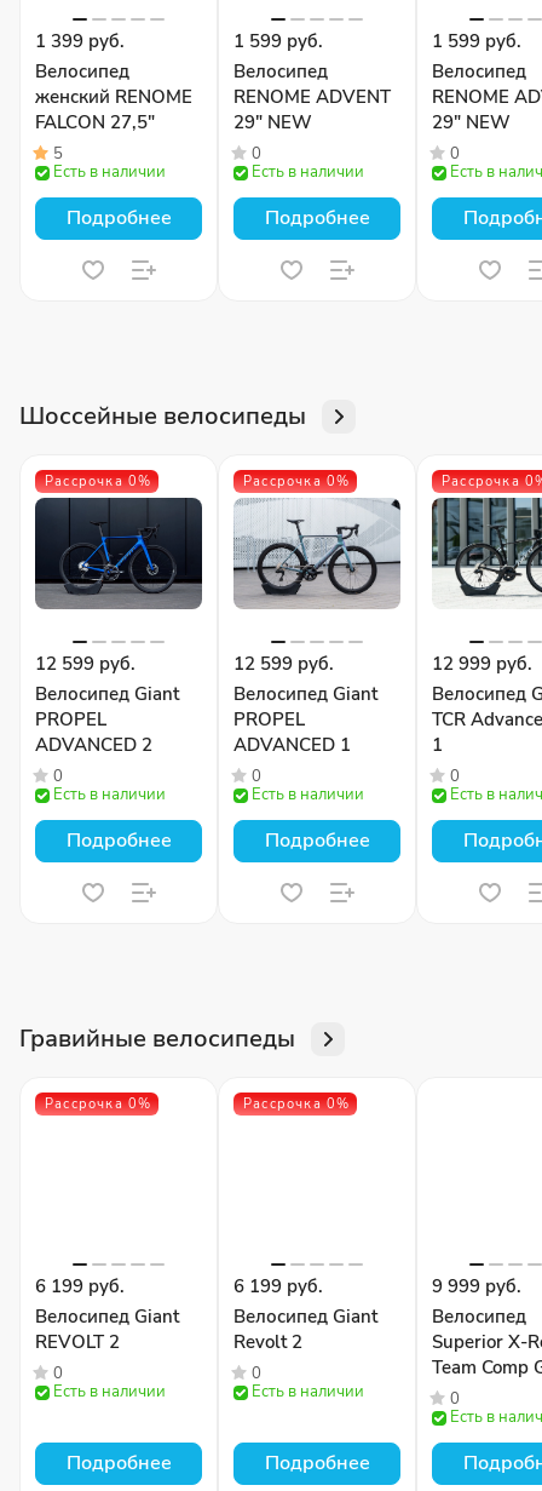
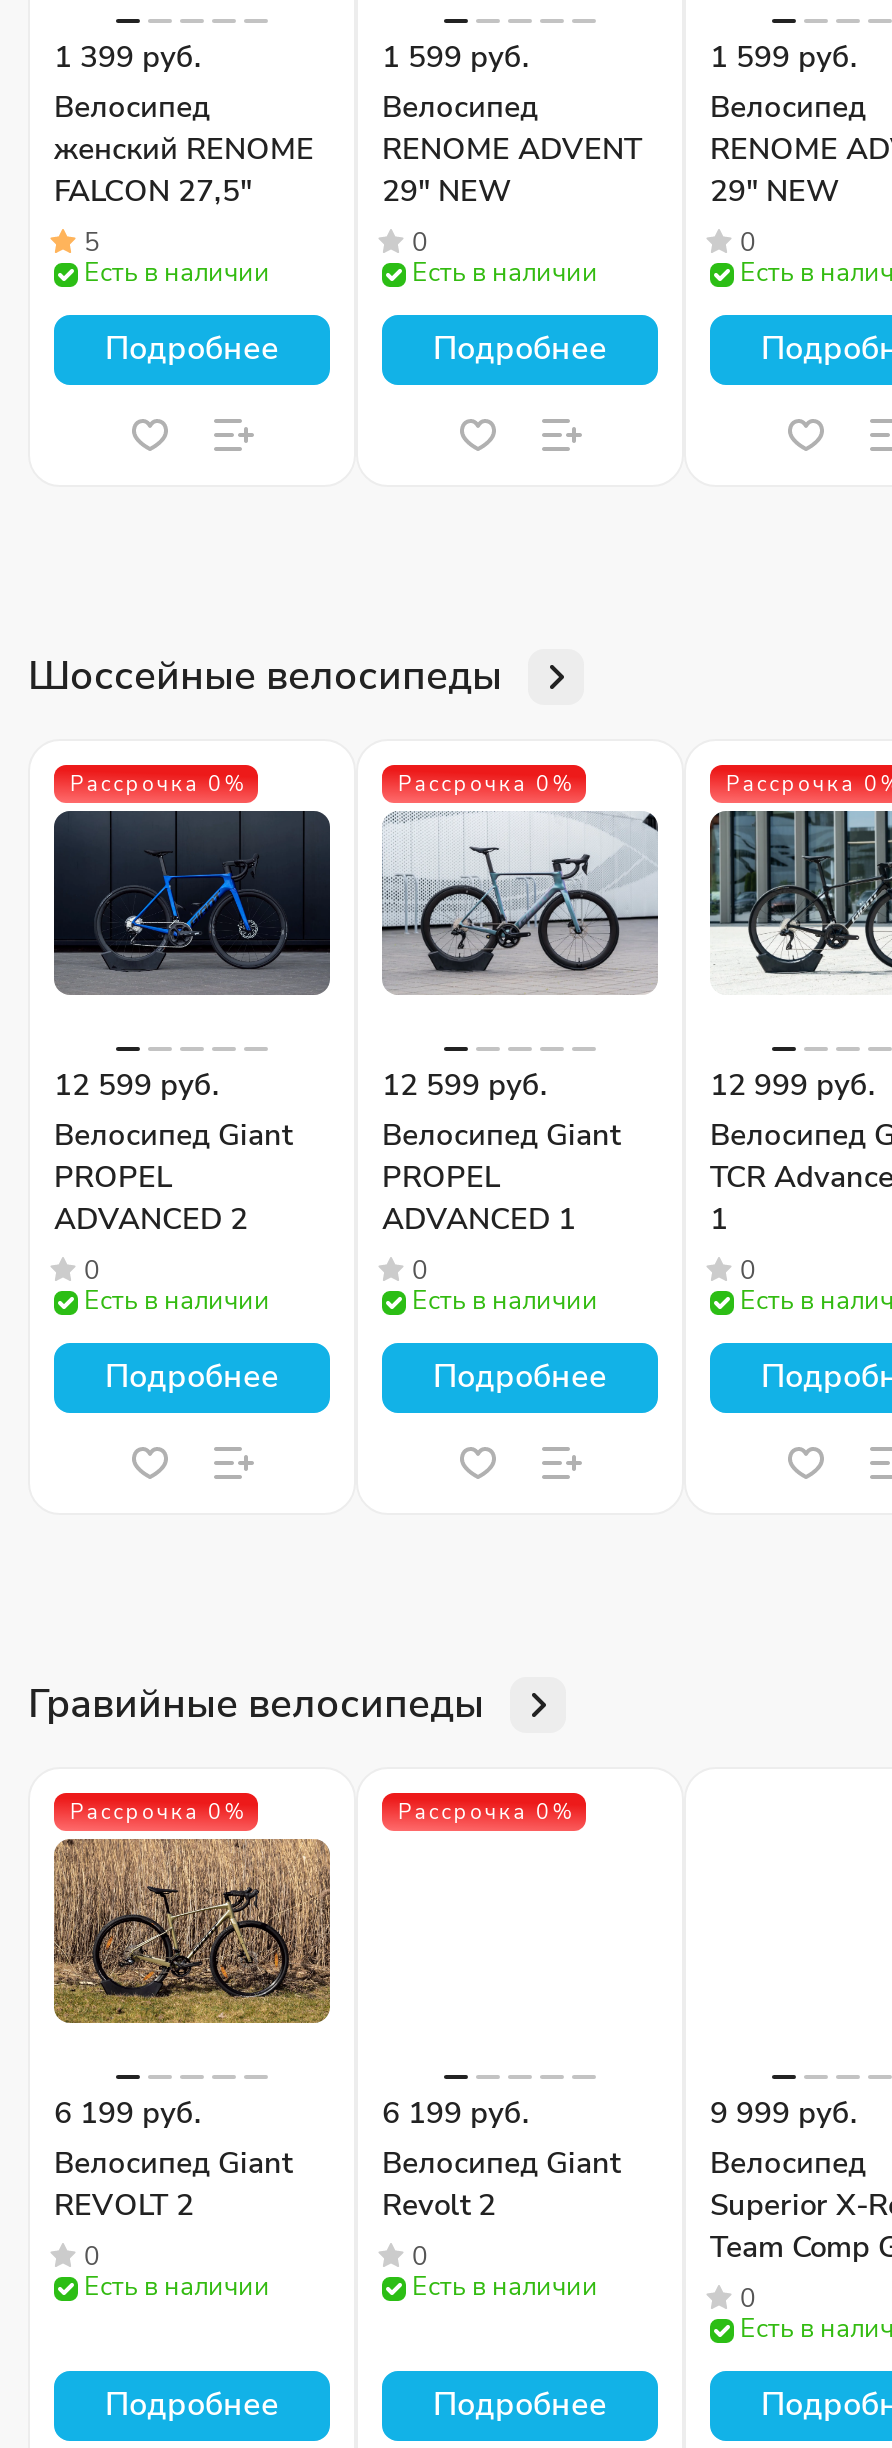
none -> [52,1837,332,2025] [image]

